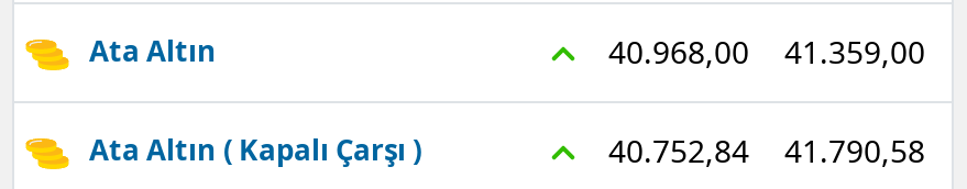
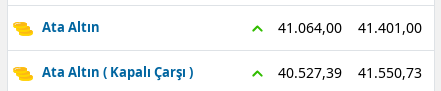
[608,31,749,73] 40.968,00 -> [278,18,342,37] 41.064,00
[784,31,925,73] 41.359,00 -> [358,18,422,37] 41.401,00
[608,130,749,172] 40.752,84 -> [278,63,342,82] 40.527,39
[784,130,925,171] 41.790,58 -> [358,63,422,82] 41.550,73

